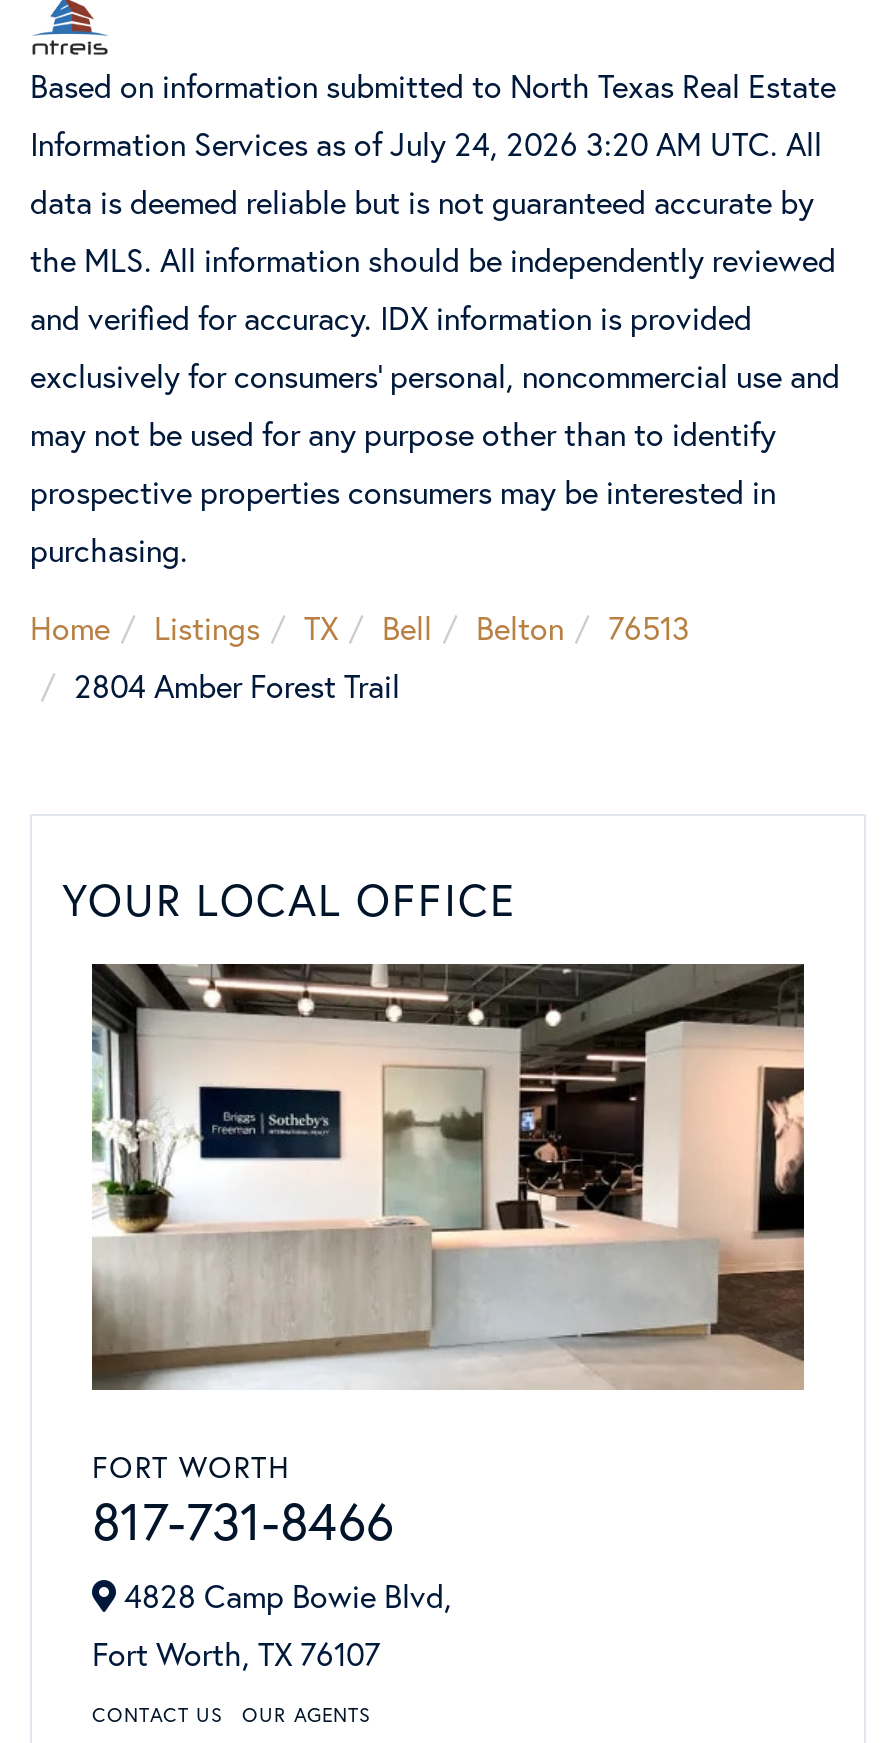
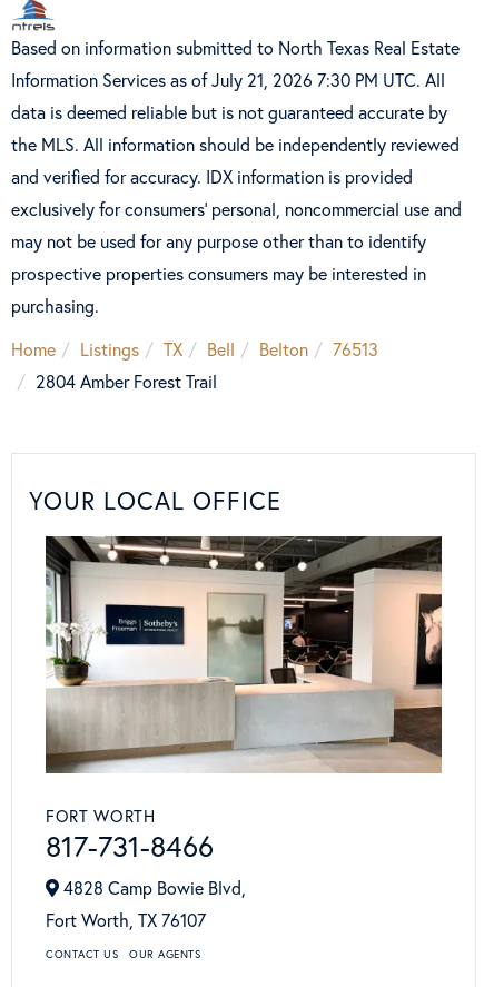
[30,121,822,163] Information Services as of July 24, 2026 3:20 AM UTC. All -> [11,67,445,91] Information Services as of July 21, 2026 7:30 PM UTC. All

